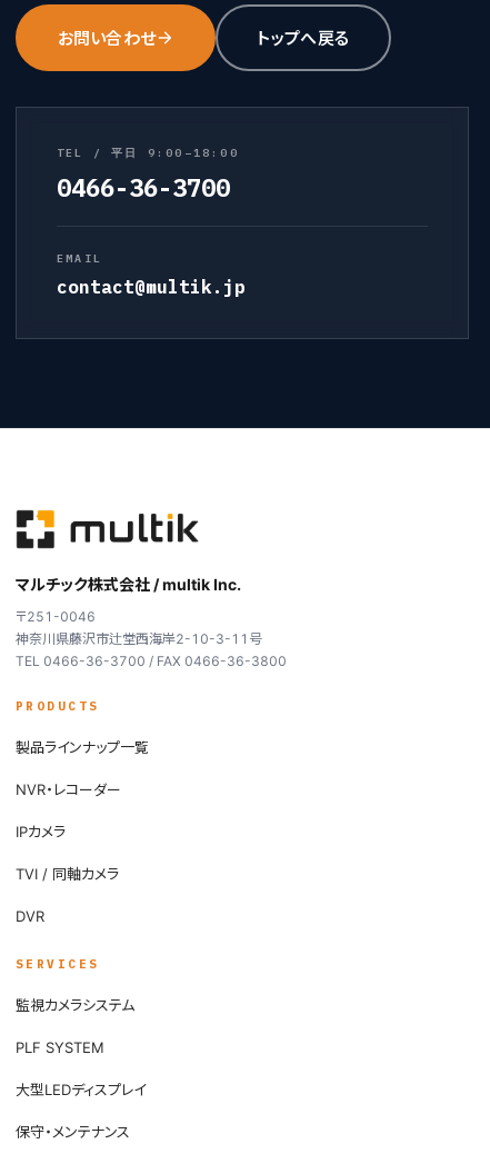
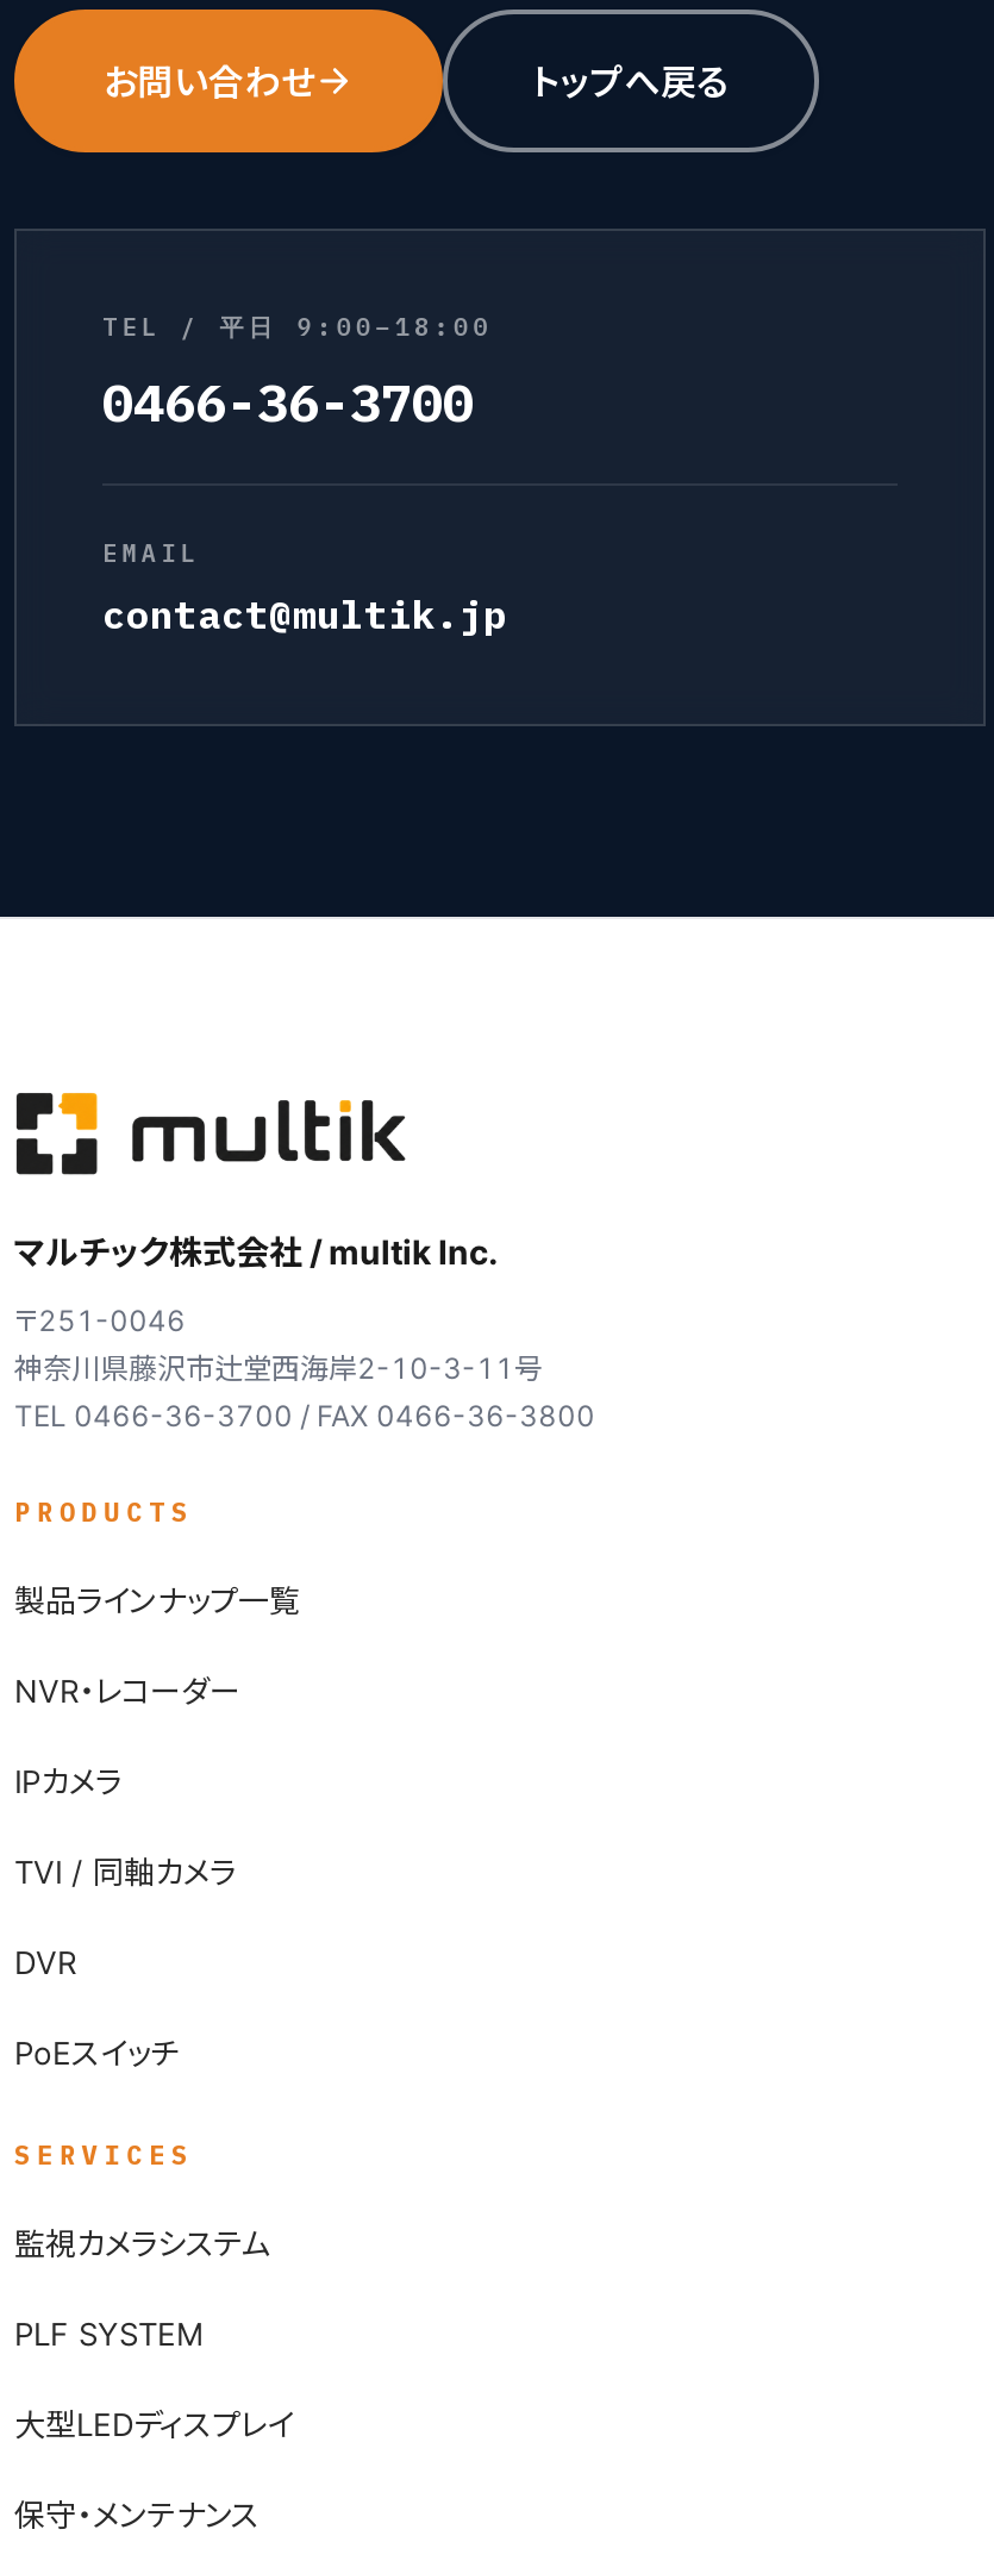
none -> [14,2034,179,2072] PoEスイッチ

